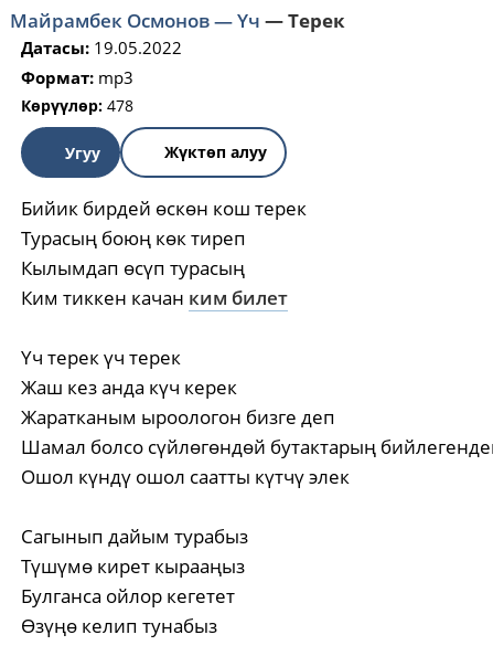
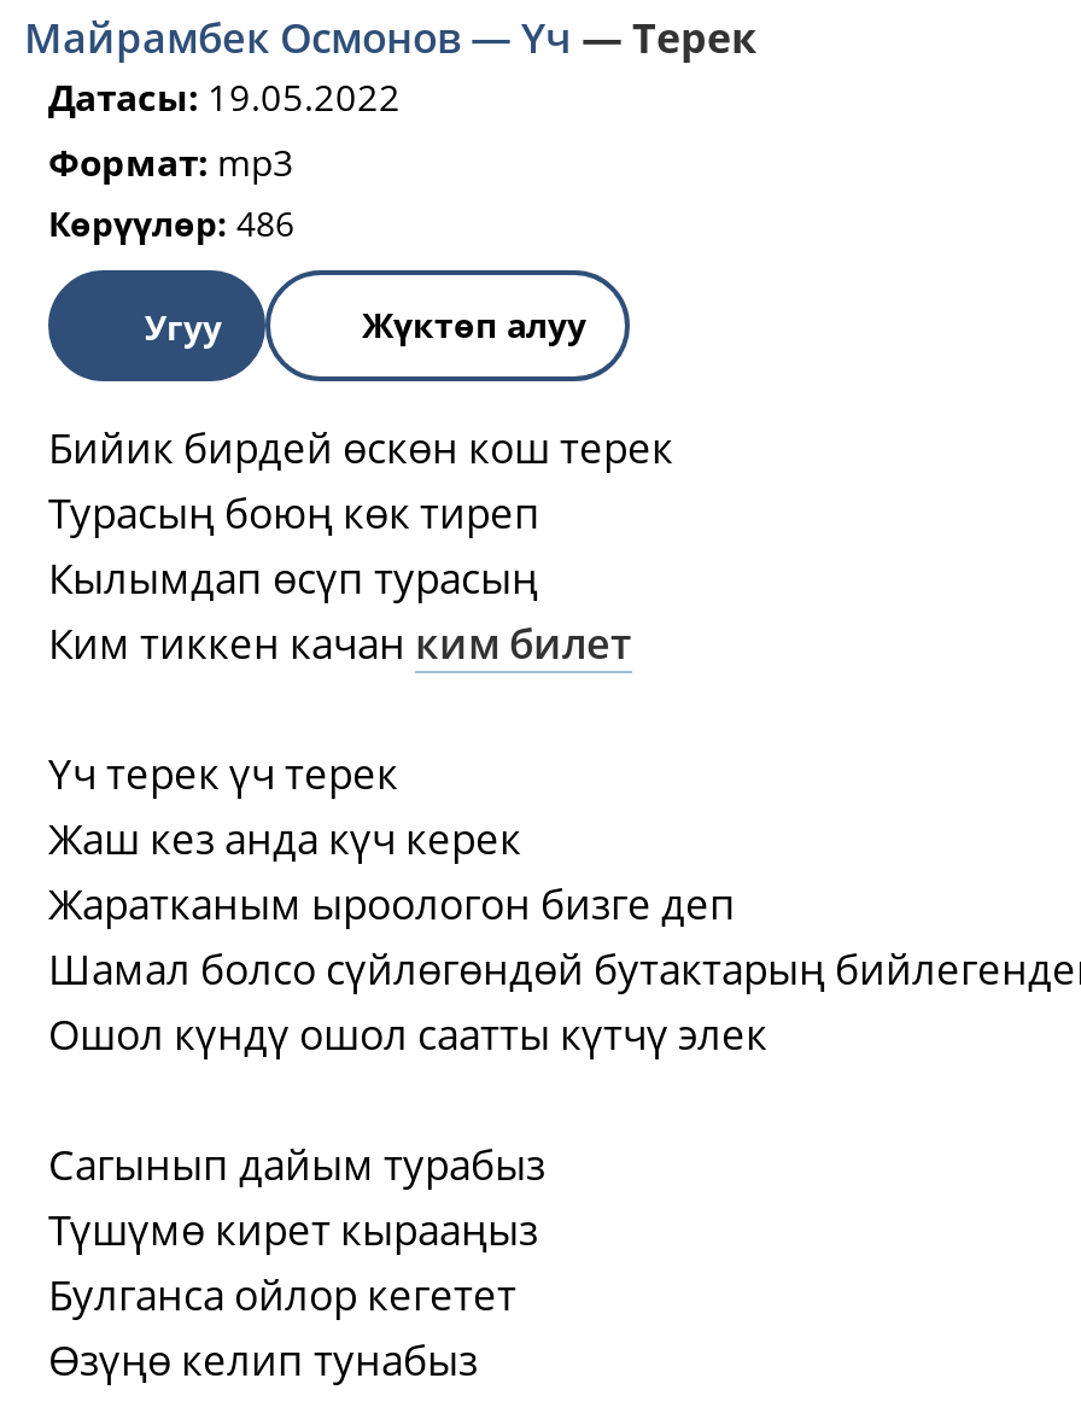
[21,95,133,116] Көрүүлөр: 478 -> [48,200,294,246] Көрүүлөр: 486

